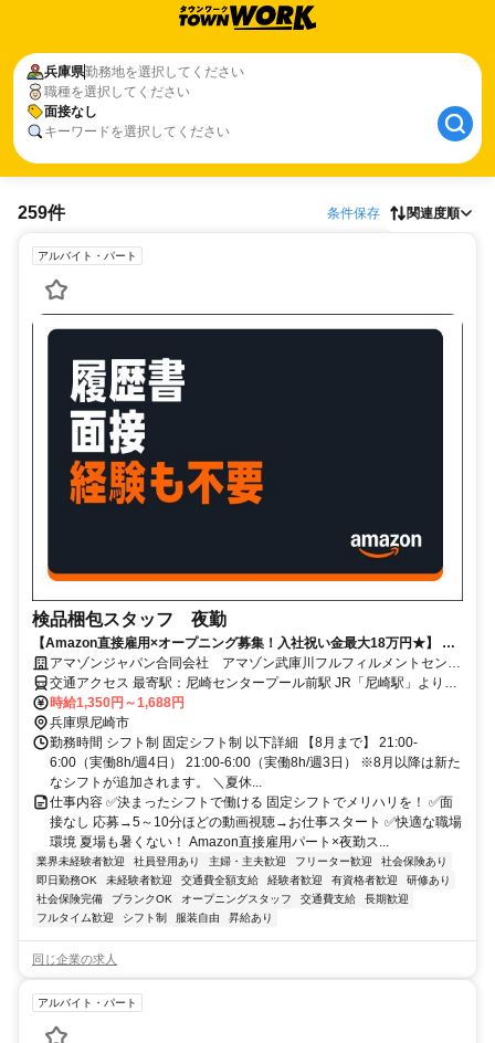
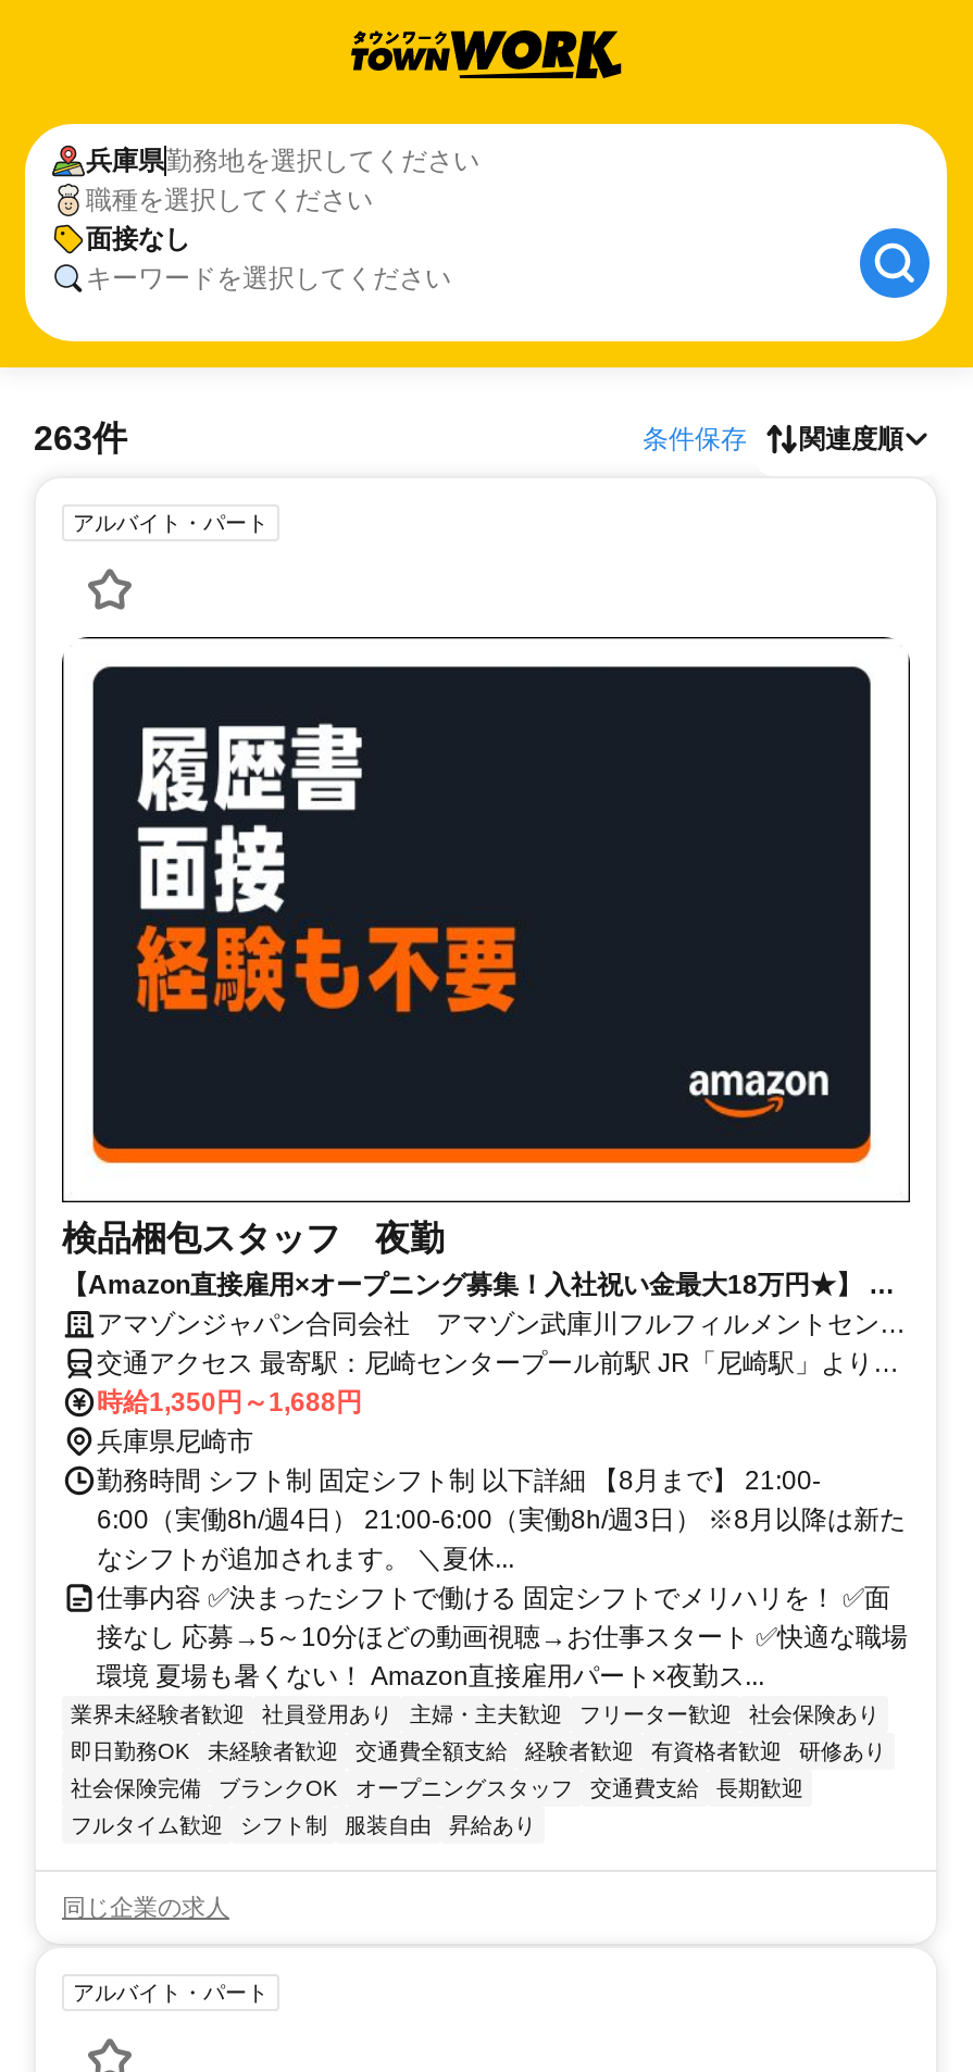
[18,203,65,222] 259件 -> [34,420,127,457] 263件

